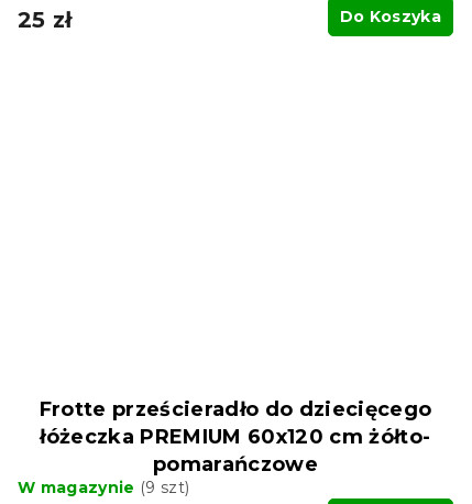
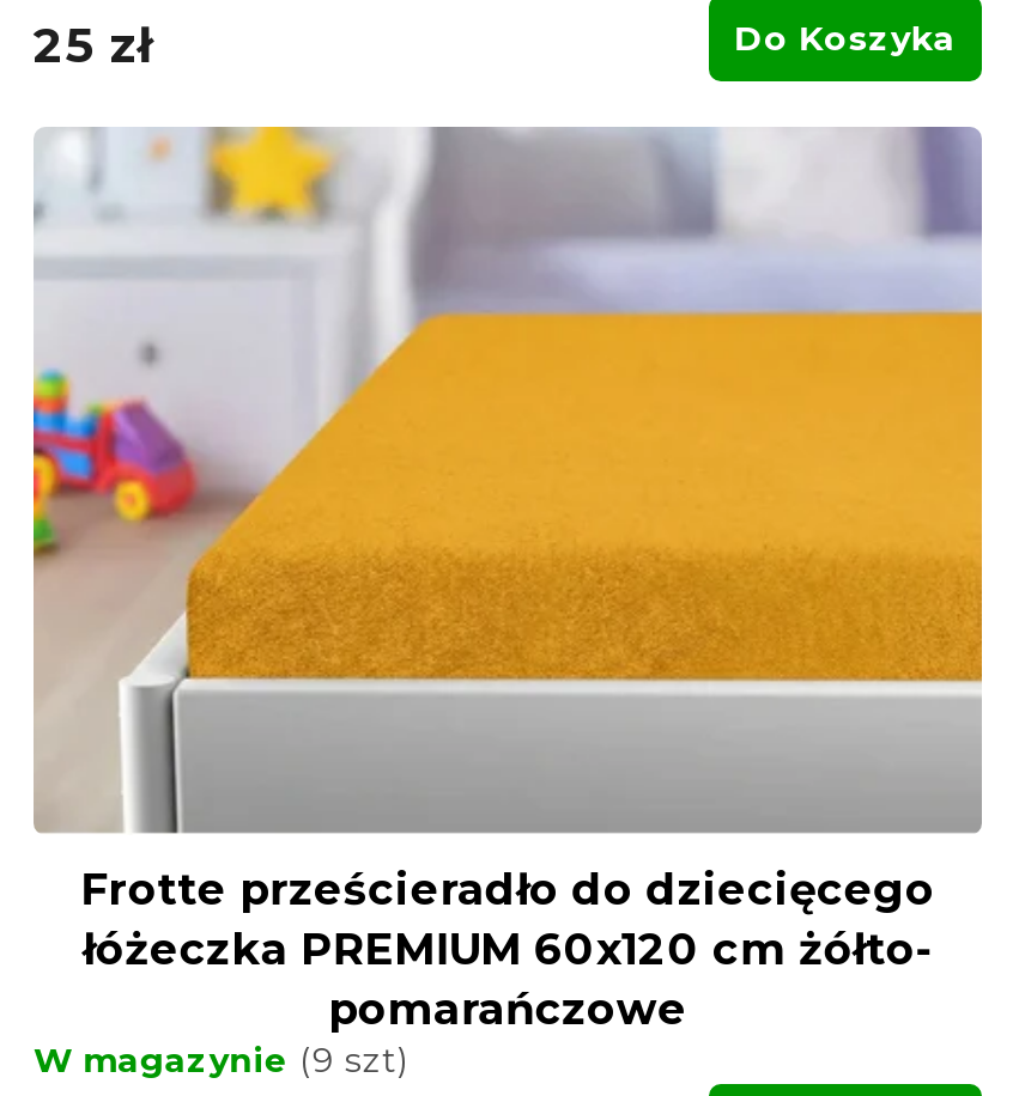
none -> [31,124,984,835] [image]

